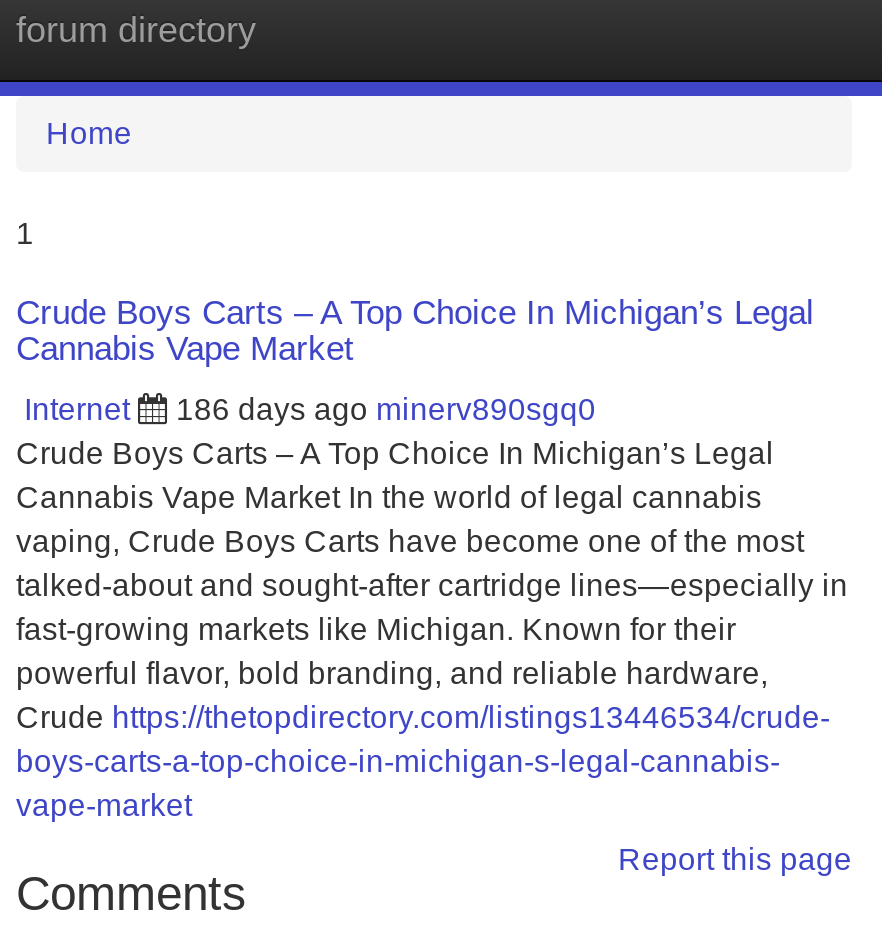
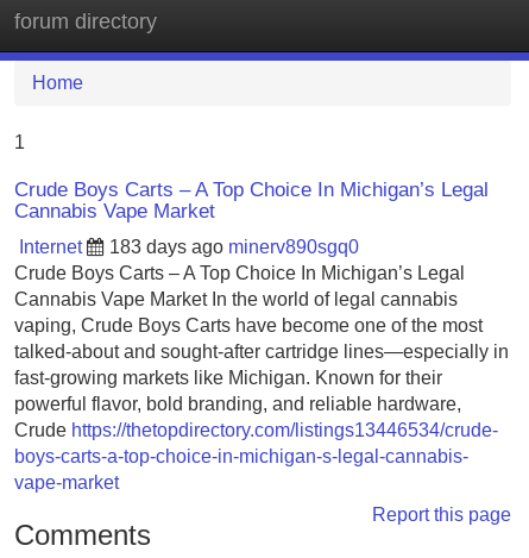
[176,392,596,426] 186 days ago minerv890sgq0 -> [109,237,359,257] 183 days ago minerv890sgq0

